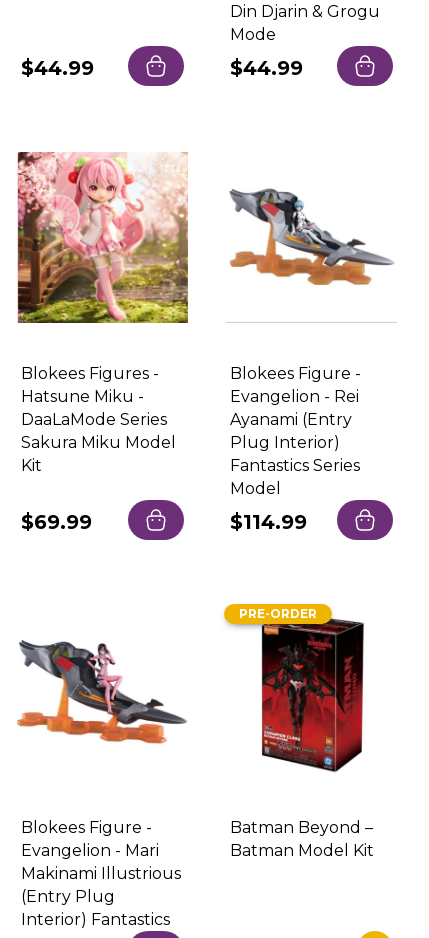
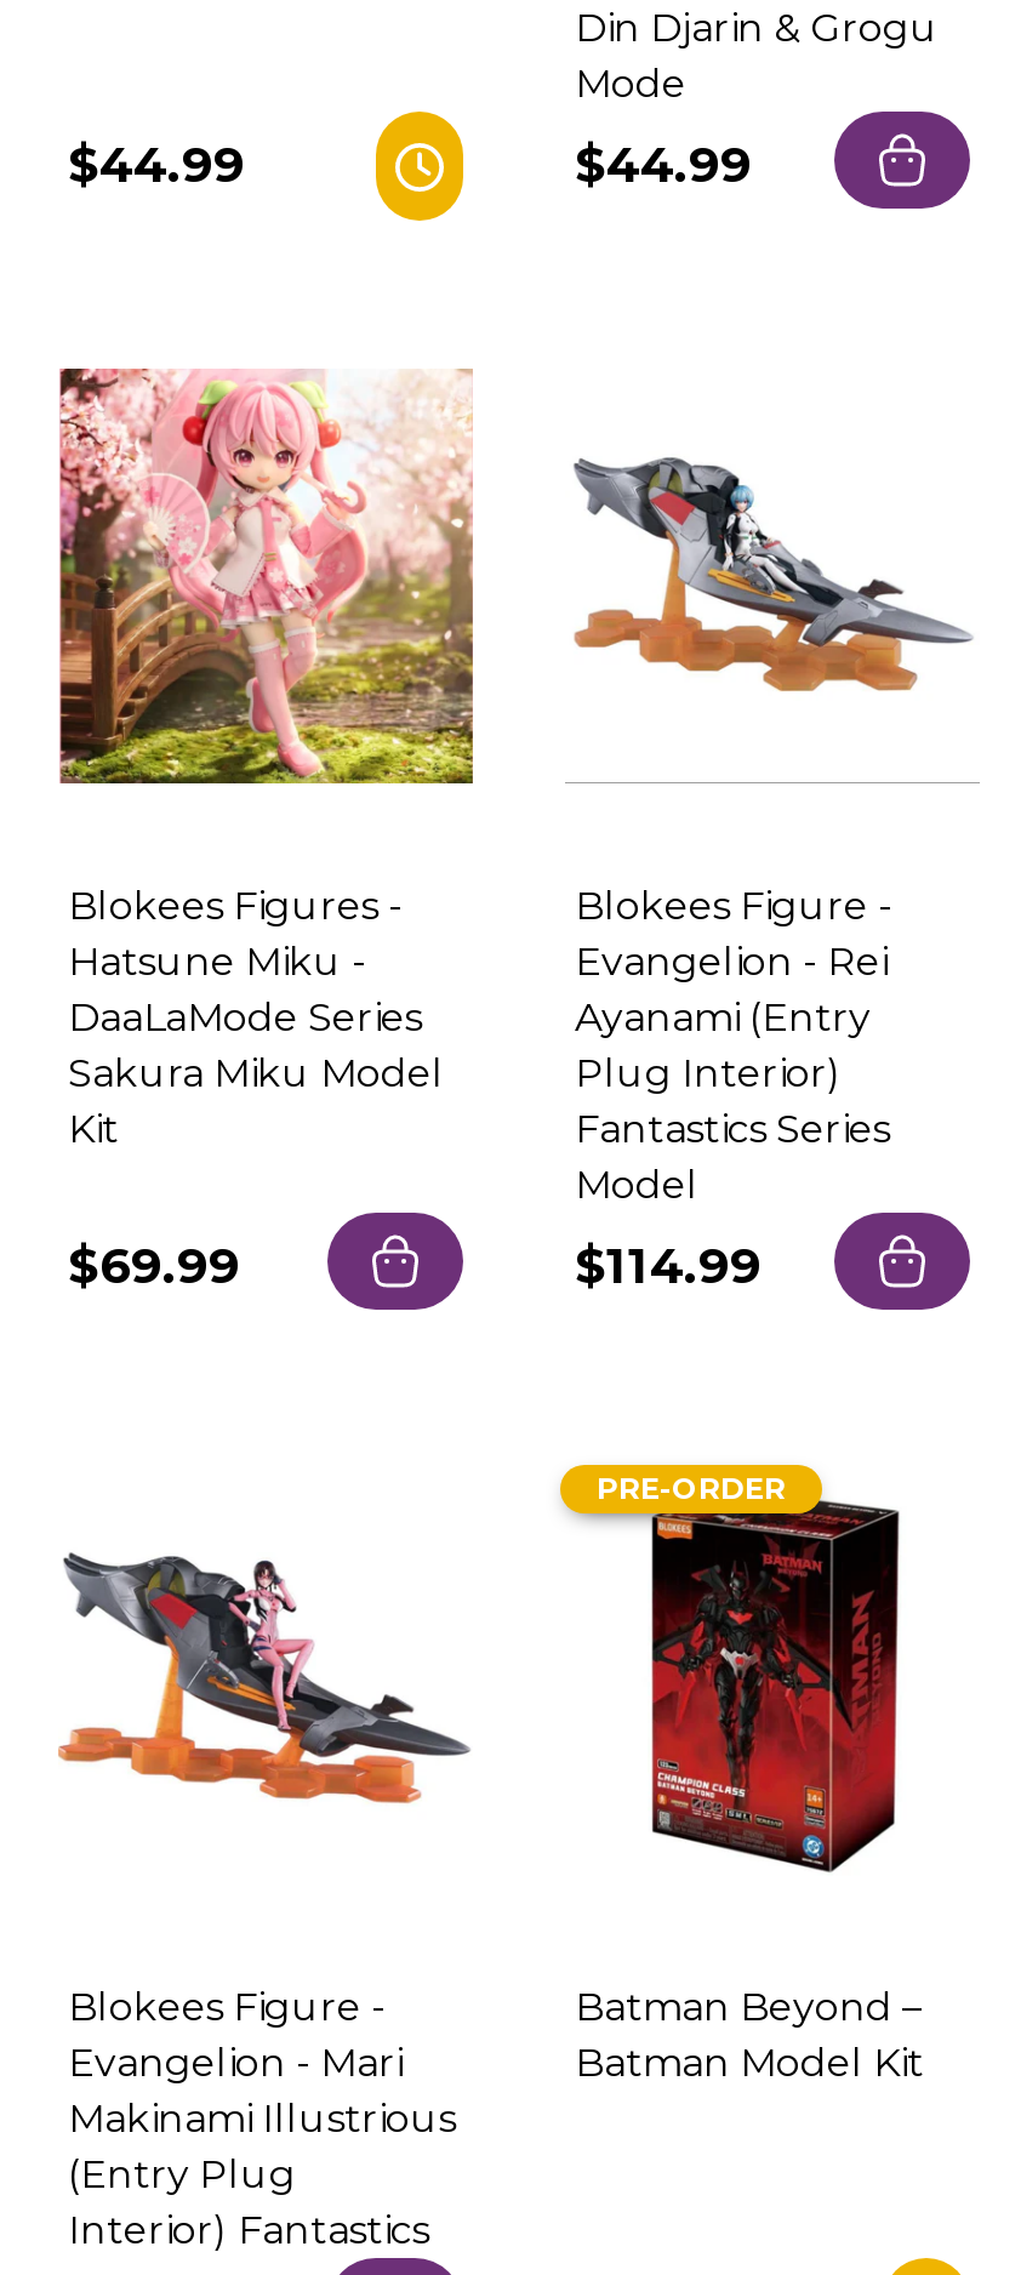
[127,45,185,91] [image] -> [327,109,466,223] [image]

